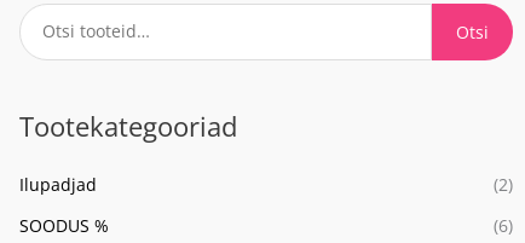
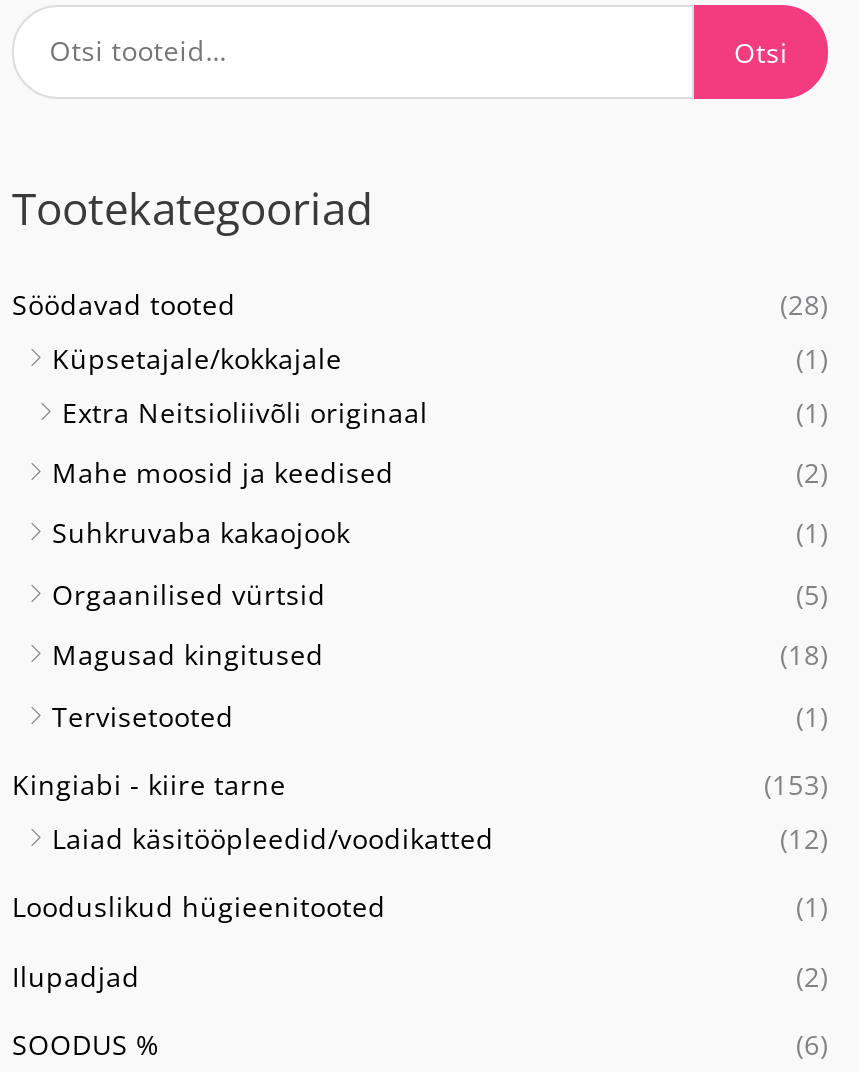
none -> [12,284,828,926] Söödavad tooted | (28) | Küpsetajale/kokkajale | (1) | Extra Neitsioliivõli originaal | (1) | Mahe moosid ja keedised | (2) | Suhkruvaba kakaojook | (1) | Orgaanilised vürtsid | (5) | Magusad kingitused | (18) | Tervisetooted | (1) | Kingiabi - kiire tarne | (153) | Laiad käsitööpleedid/voodikatted | (12) | Looduslikud hügieenitooted | (1)

